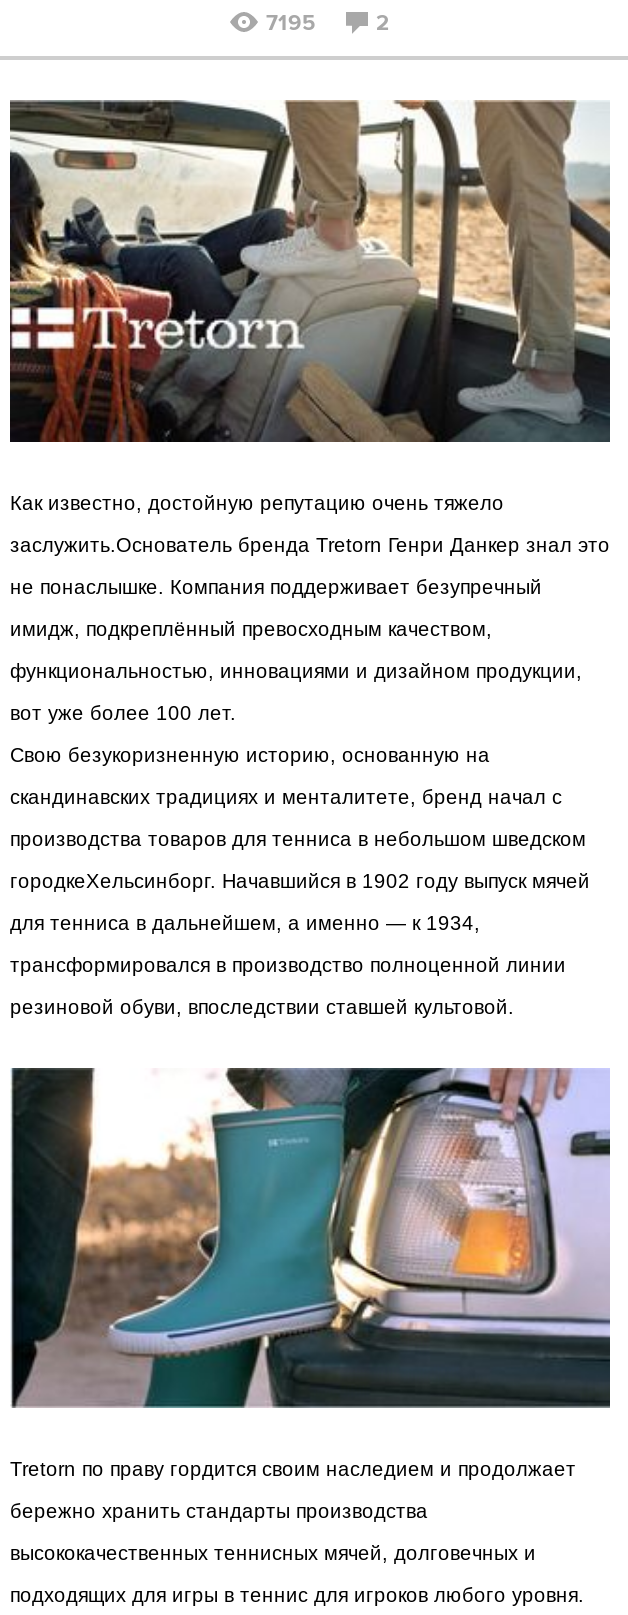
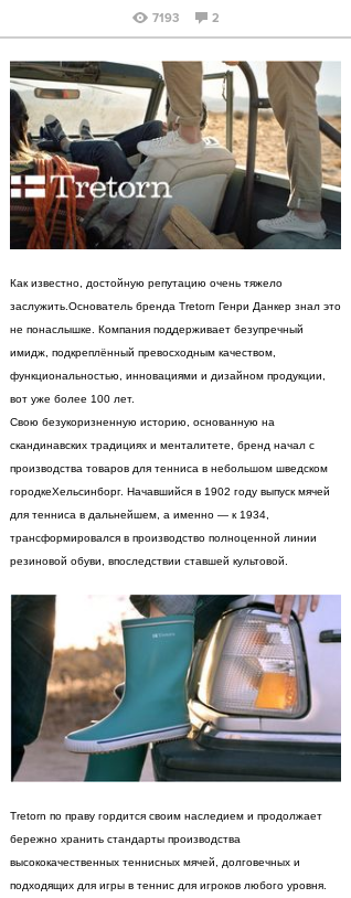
[266,10,316,38] 7195 -> [152,11,178,26] 7193

